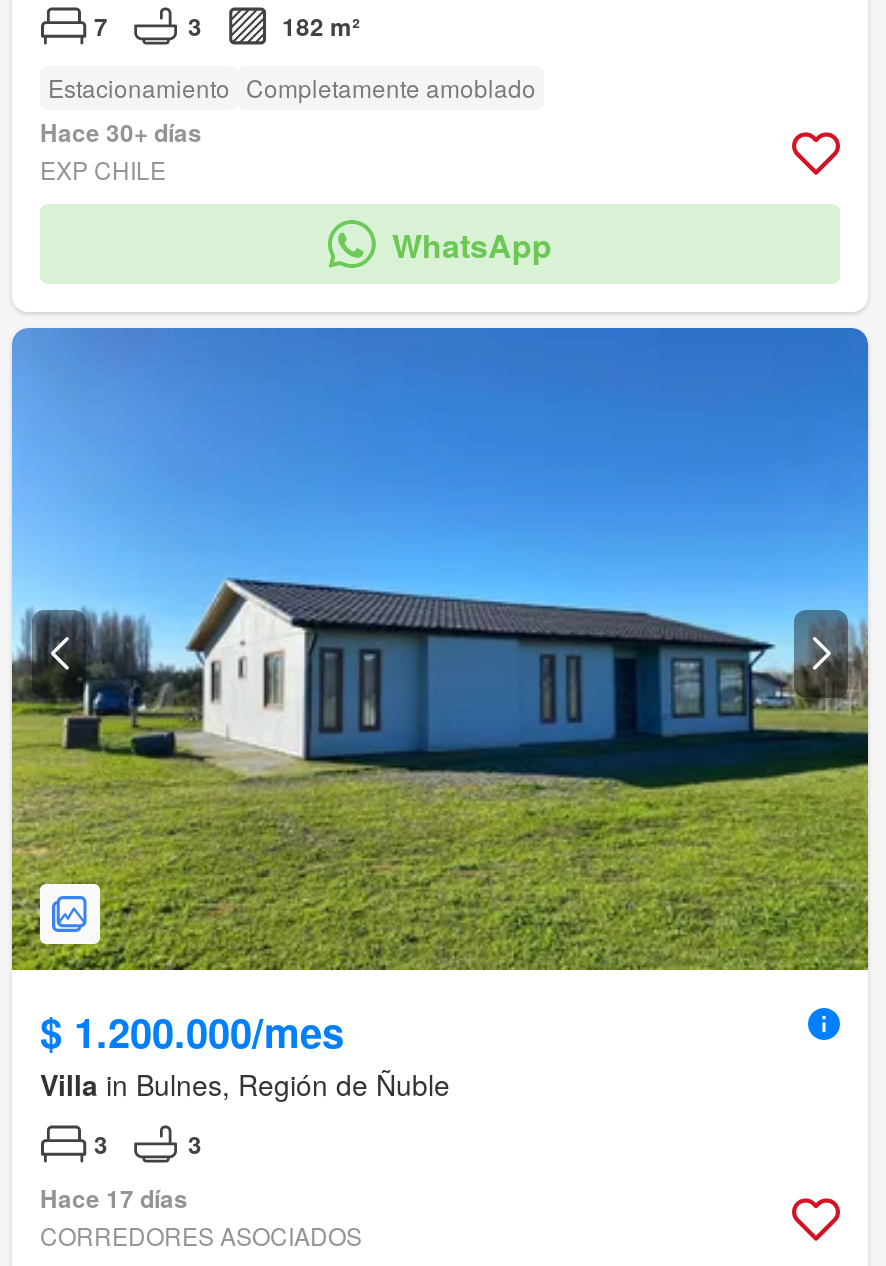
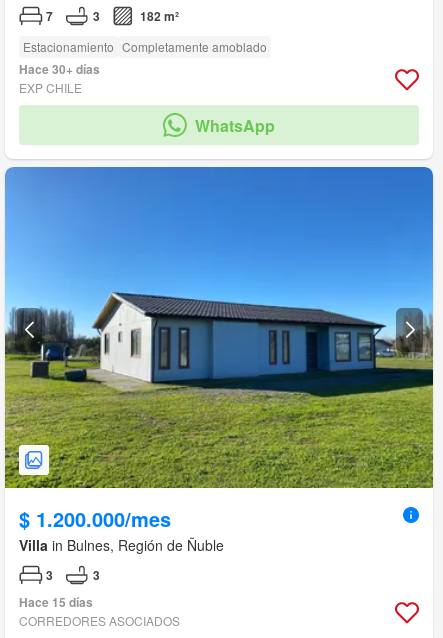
[40,1181,188,1217] Hace 17 días -> [19,593,93,611] Hace 15 días

